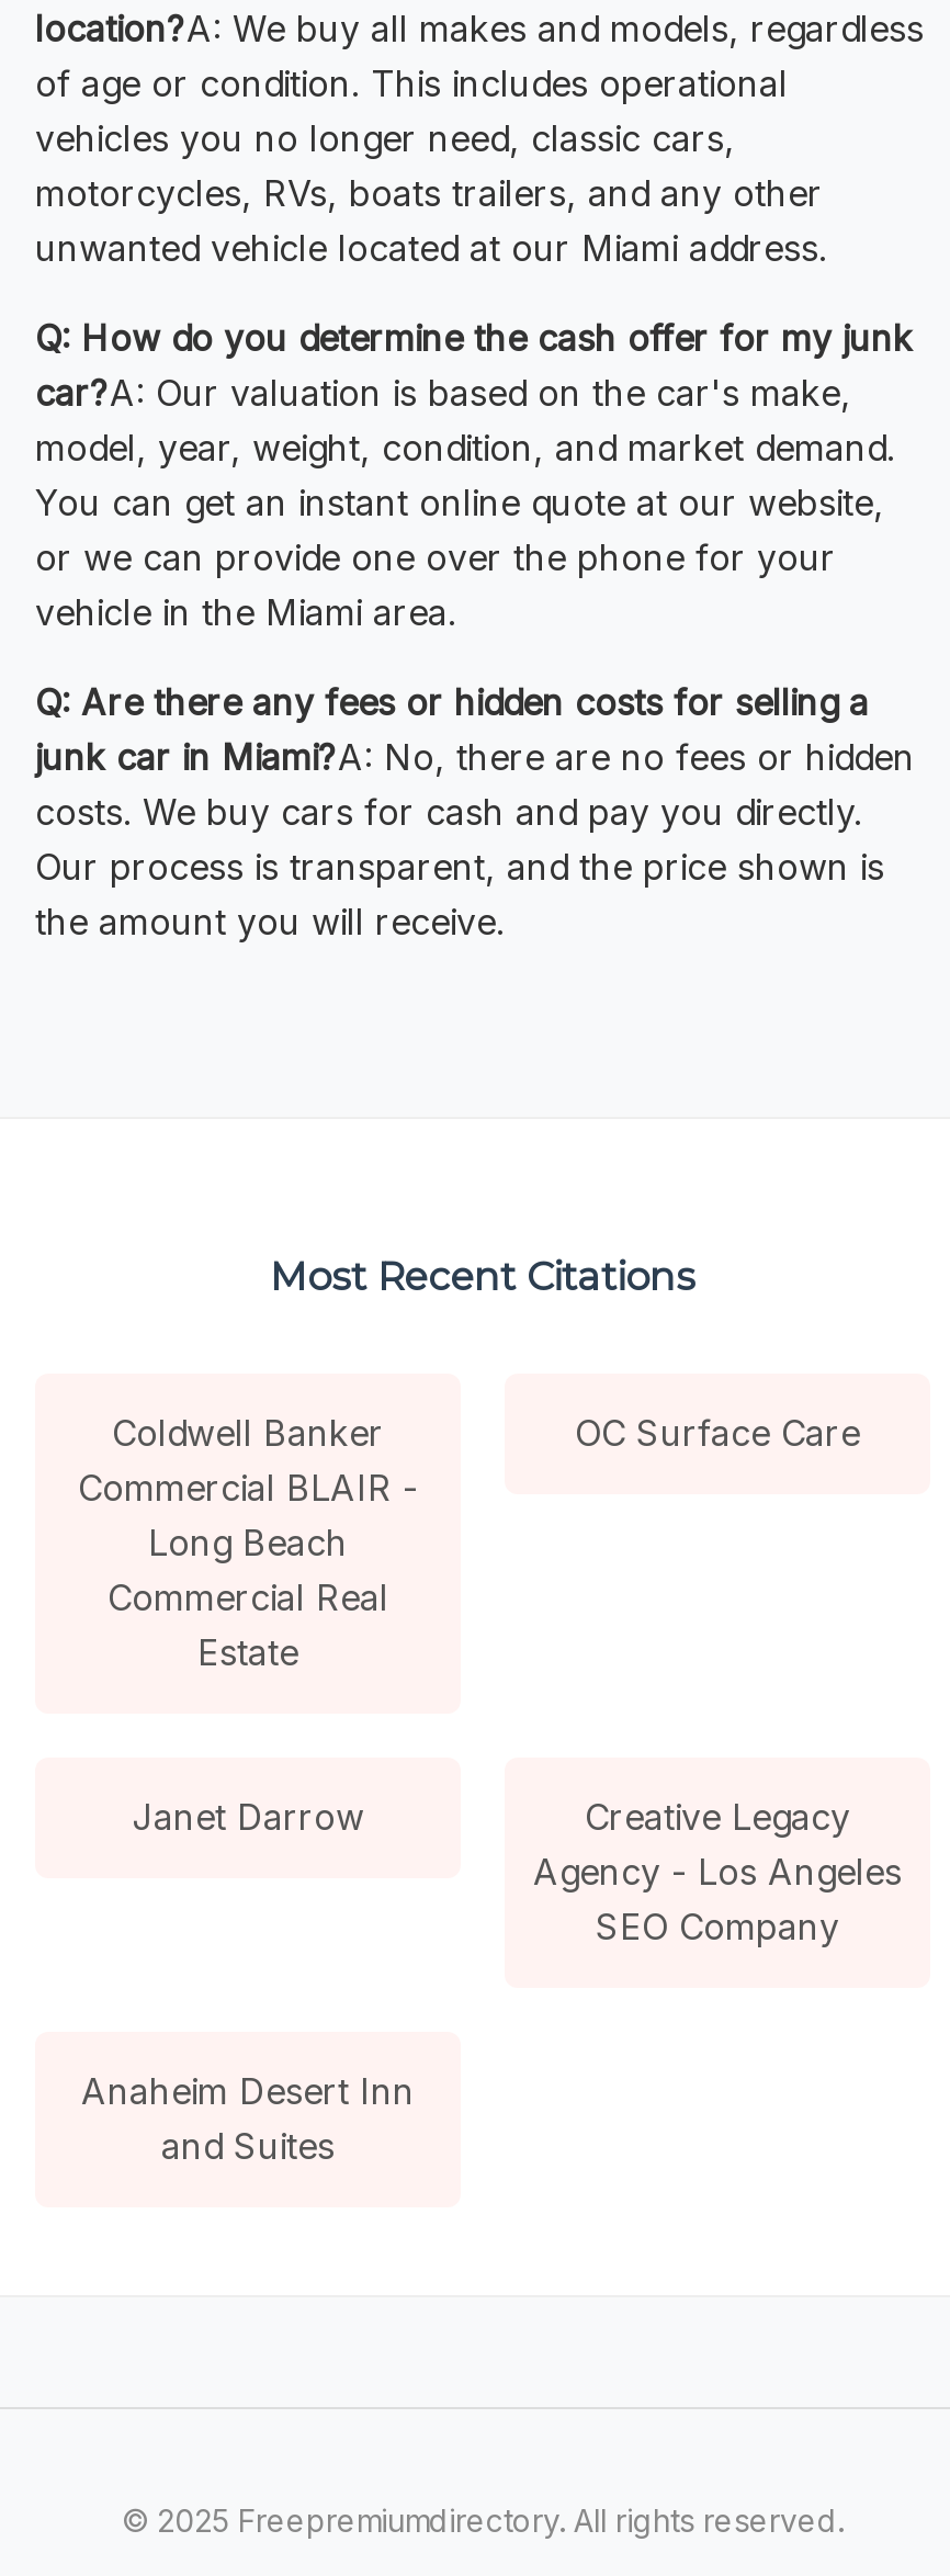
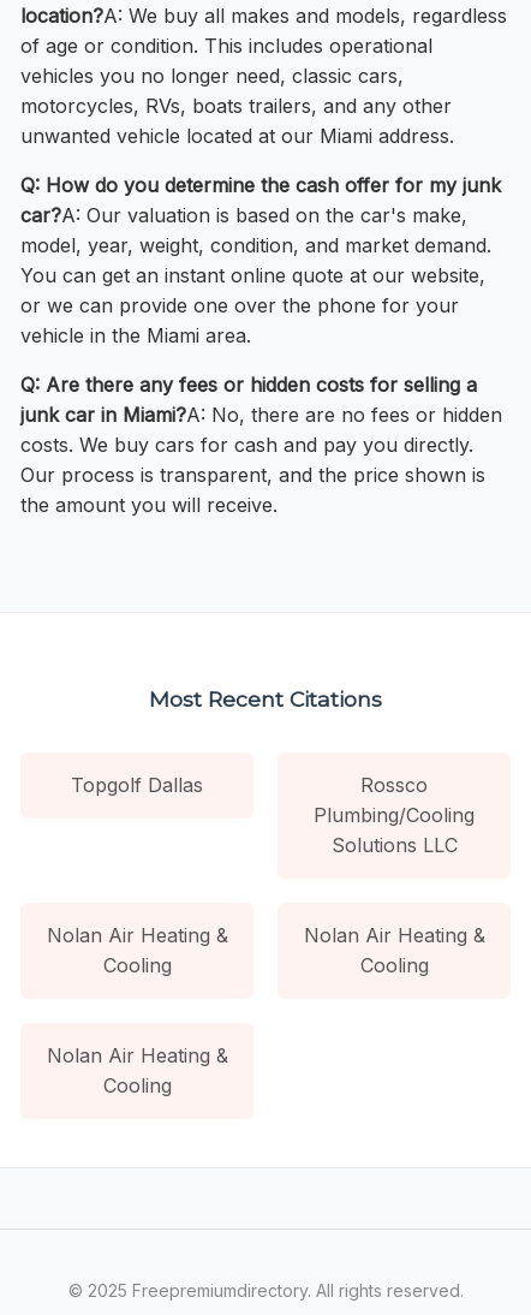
[78,1411,418,1674] Coldwell Banker | Commercial BLAIR - | Long Beach | Commercial Real | Estate -> [71,773,475,857] Topgolf Dallas | Rossco | Plumbing/Cooling | Solutions LLC
[575,1411,860,1455] OC Surface Care -> [46,923,228,977] Nolan Air Heating & | Cooling
[132,1795,902,1948] Janet Darrow | Creative Legacy | Agency - Los Angeles | SEO Company -> [303,923,485,977] Nolan Air Heating & | Cooling
[81,2069,415,2168] Anaheim Desert Inn | and Suites -> [46,1043,228,1097] Nolan Air Heating & | Cooling

